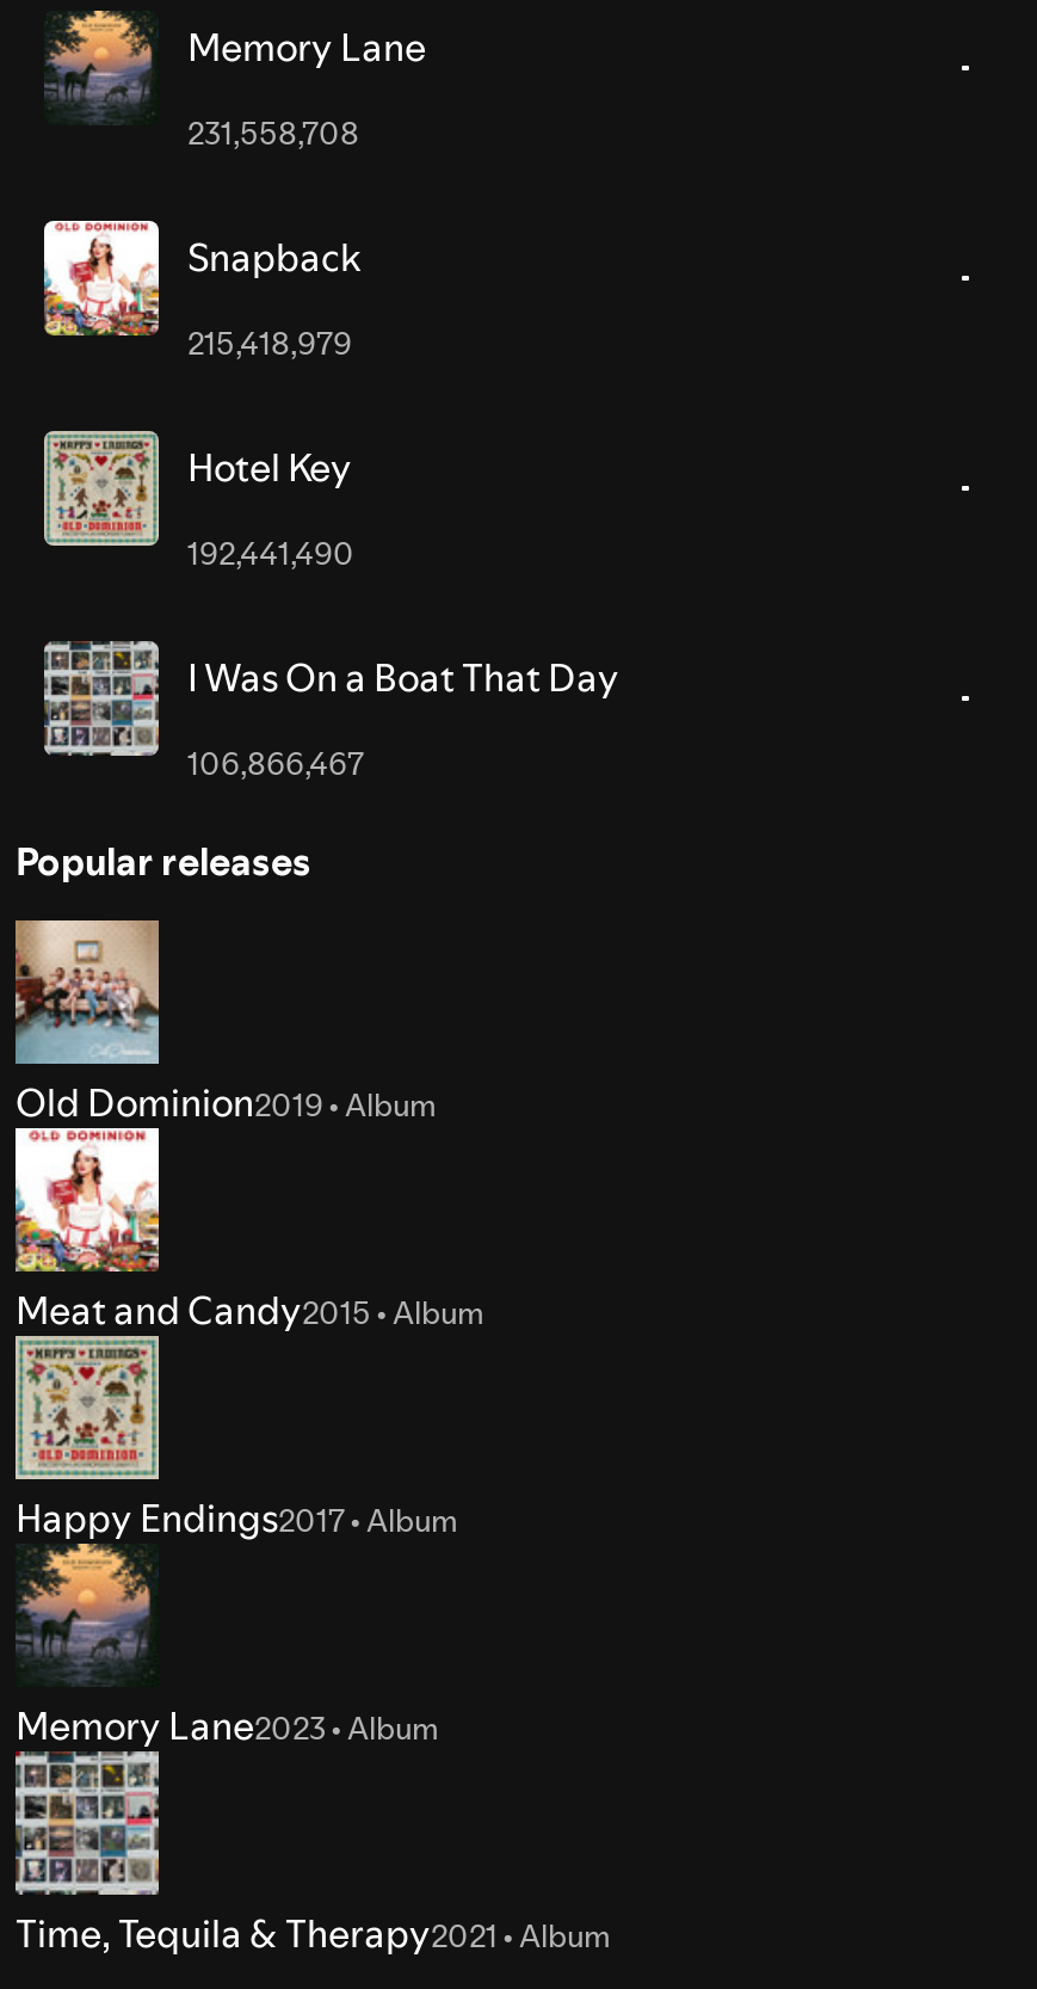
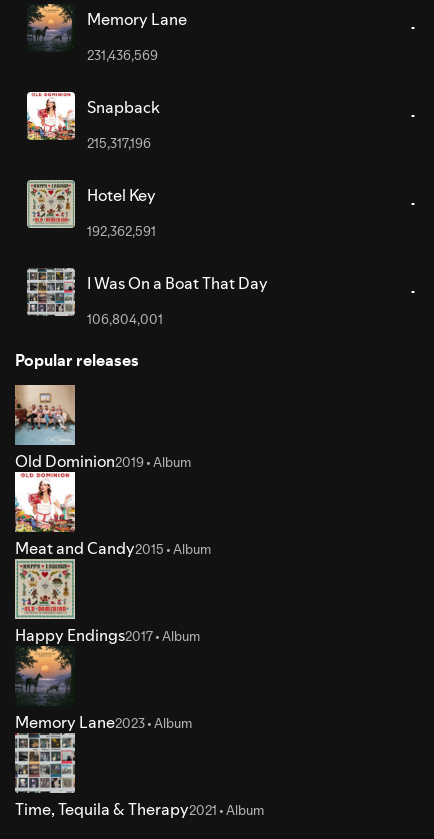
[187,112,359,154] 231,558,708 -> [87,46,158,64] 231,436,569
[187,322,352,365] 215,418,979 -> [87,134,151,152] 215,317,196
[187,532,354,575] 192,441,490 -> [87,222,156,240] 192,362,591
[187,742,364,785] 106,866,467 -> [87,310,163,328] 106,804,001

